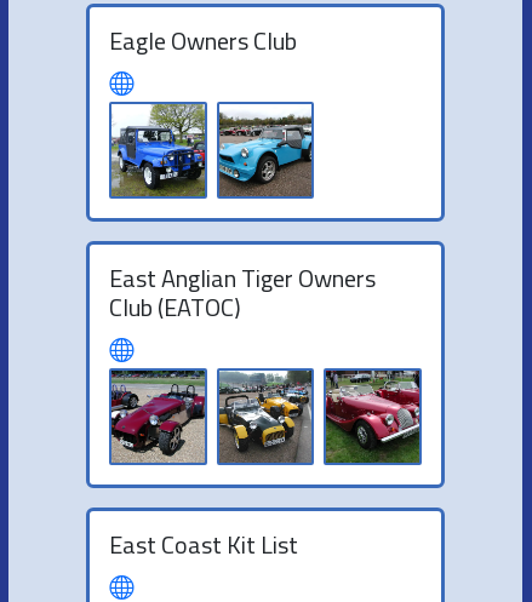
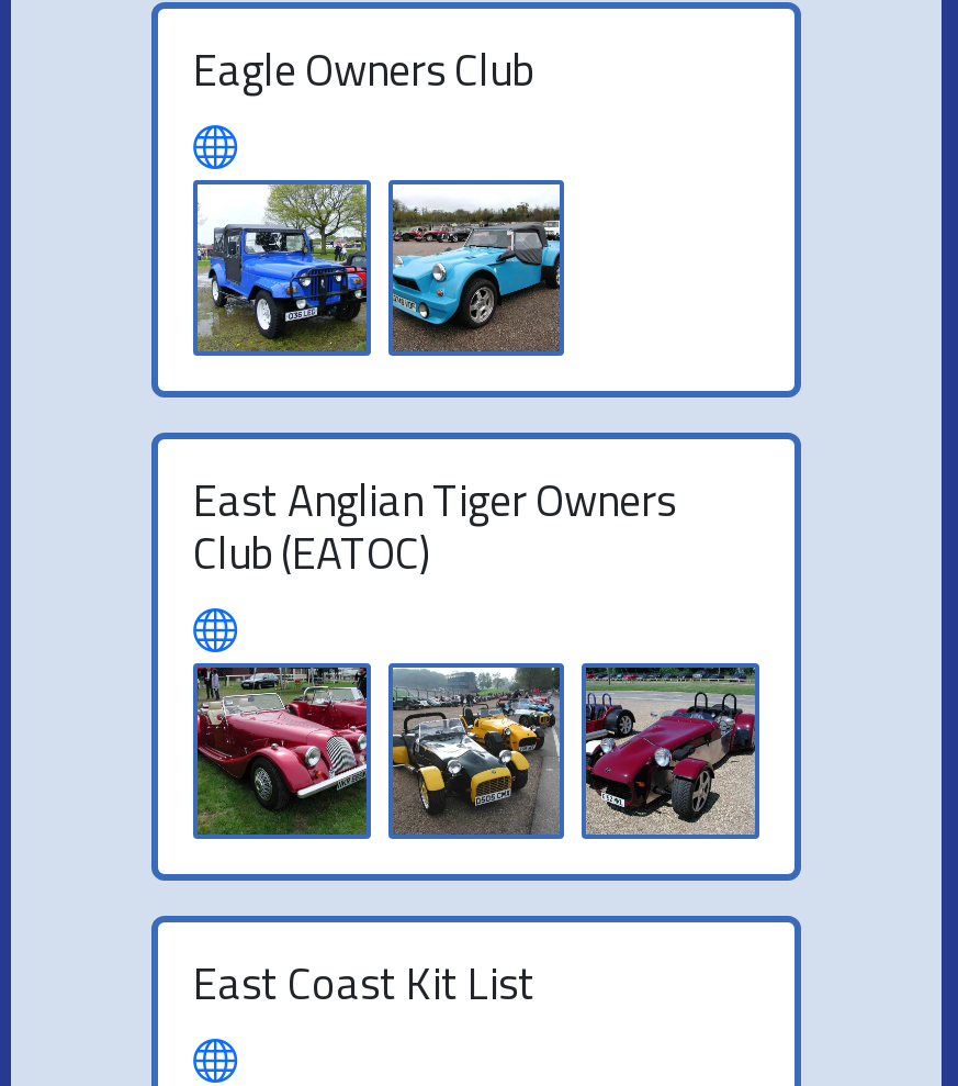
[110,369,206,463] [image] -> [195,668,369,837] [image]
[325,369,421,464] [image] -> [584,665,757,835] [image]

